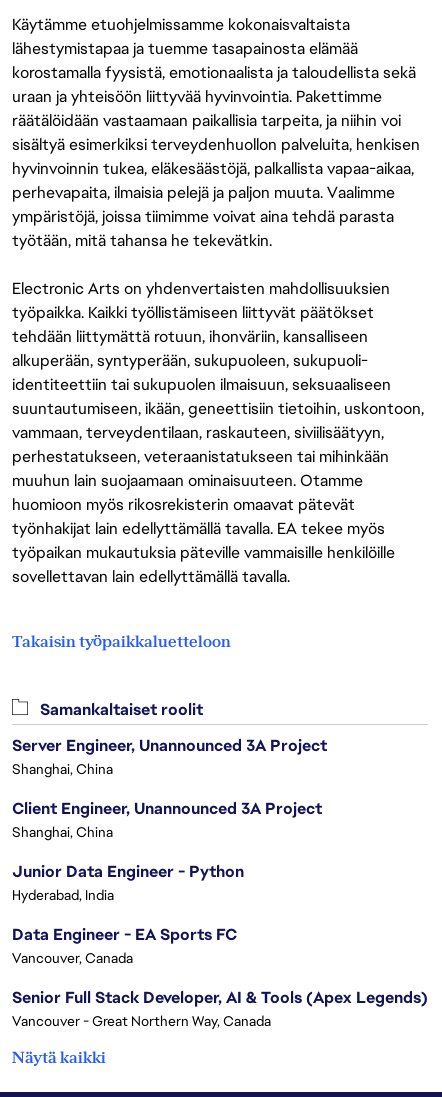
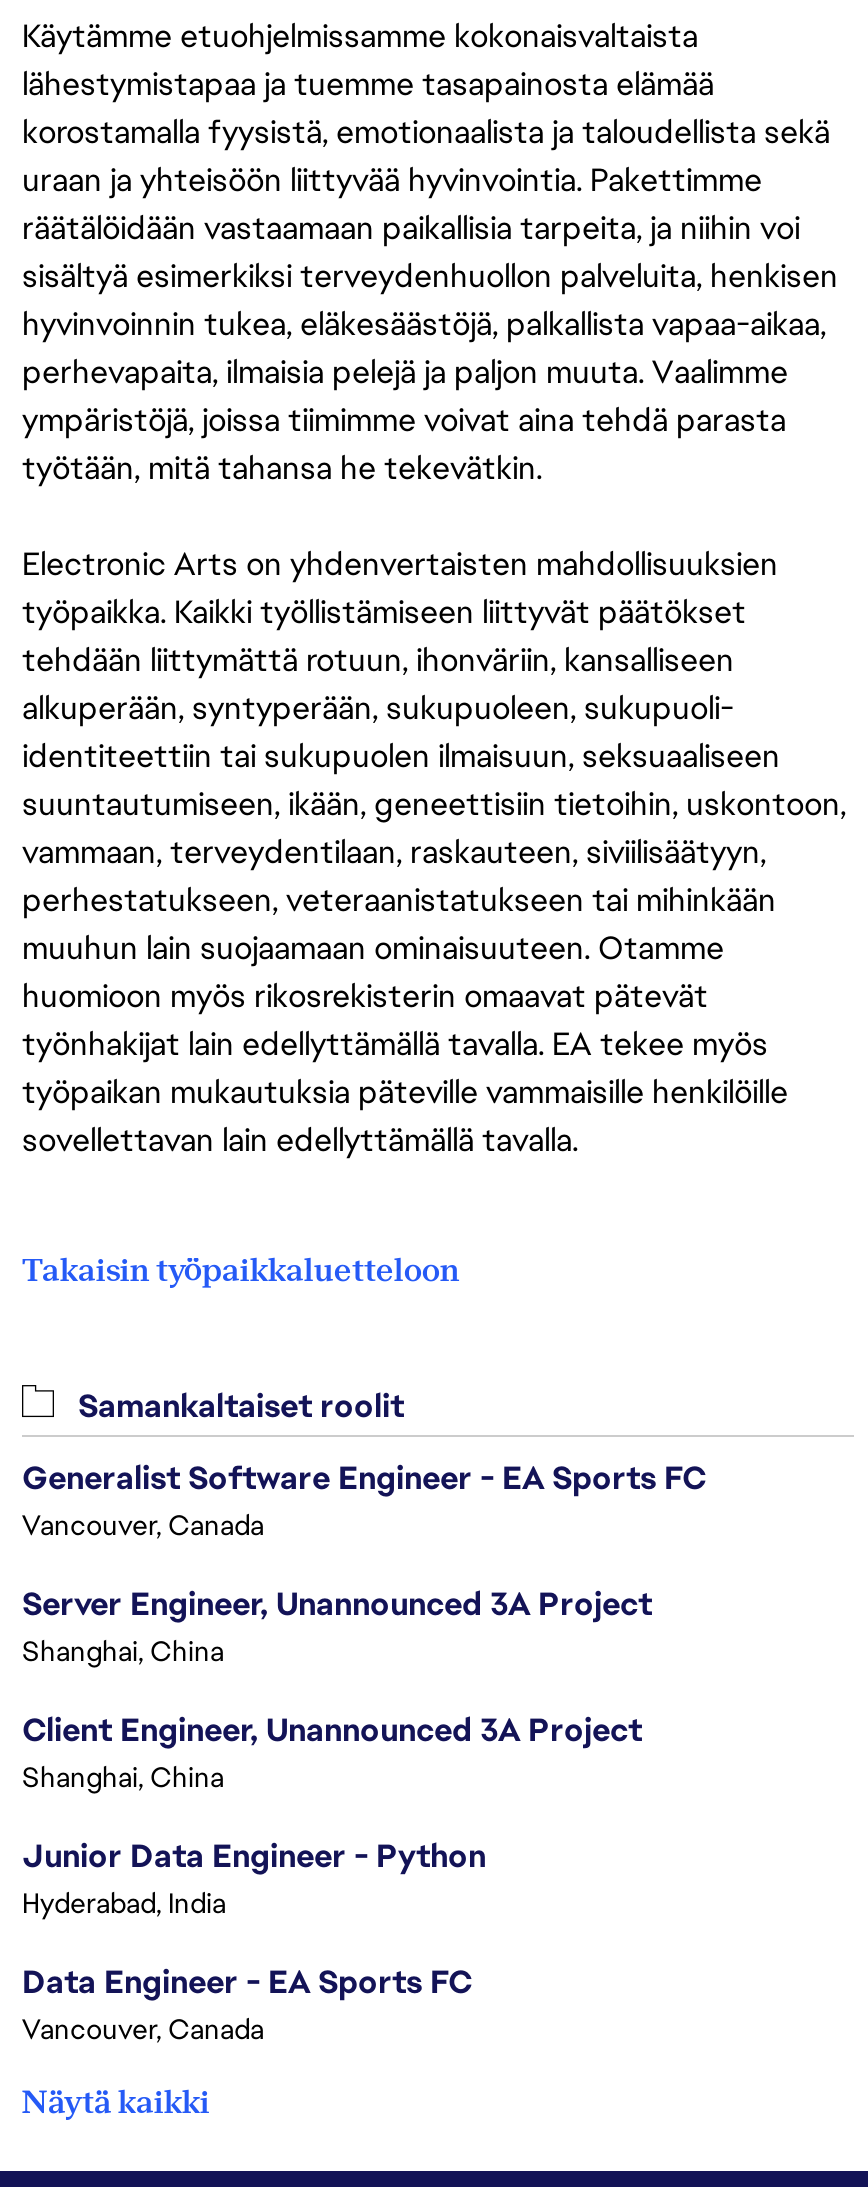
none -> [22,1457,706,1543] Generalist Software Engineer - EA Sports FC | Vancouver, Canada
moved [12,735,327,967] -> [22,1583,652,2047]: Server Engineer, Unannounced 3A Project | Shanghai, China | Client Engineer, Unannounced 3A Project | Shanghai, China | Junior Data Engineer - Python | Hyderabad, India | Data Engineer - EA Sports FC | Vancouver, Canada
[12,987,428,1030] Senior Full Stack Developer, AI & Tools (Apex Legends) | Vancouver - Great Northern Way, Canada -> none

